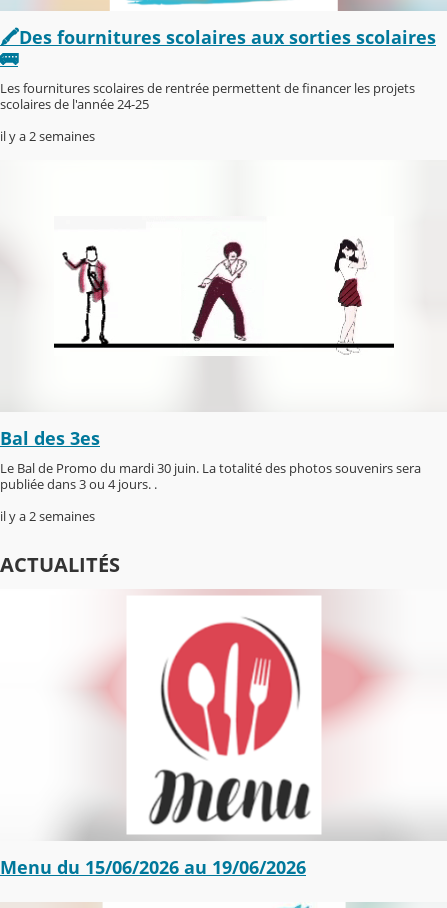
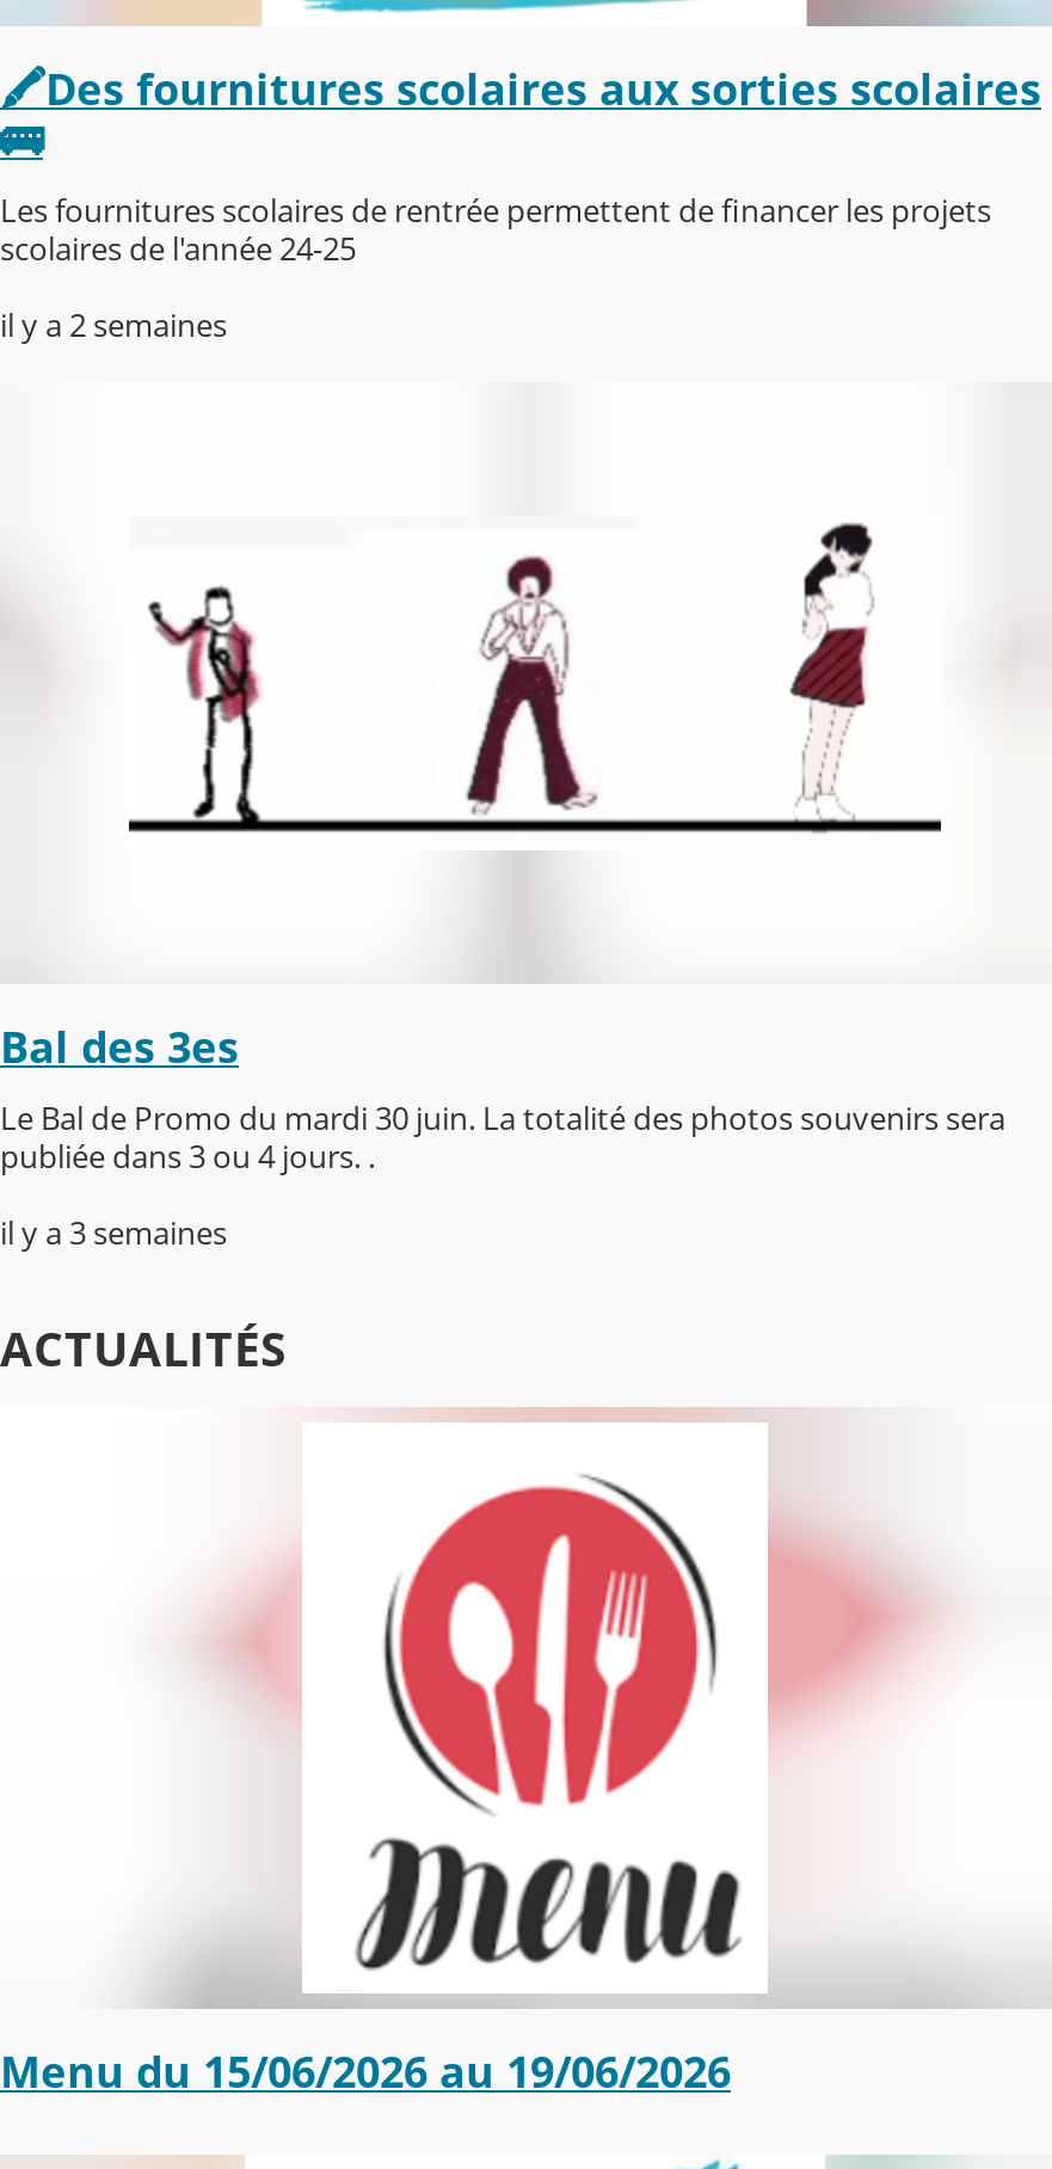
[331,219,367,341] [image] -> [788,521,874,841] [image]
[191,233,249,341] [image] -> [461,554,599,815] [image]
[0,507,95,525] il y a 2 semaines -> [0,1212,227,1255] il y a 3 semaines

